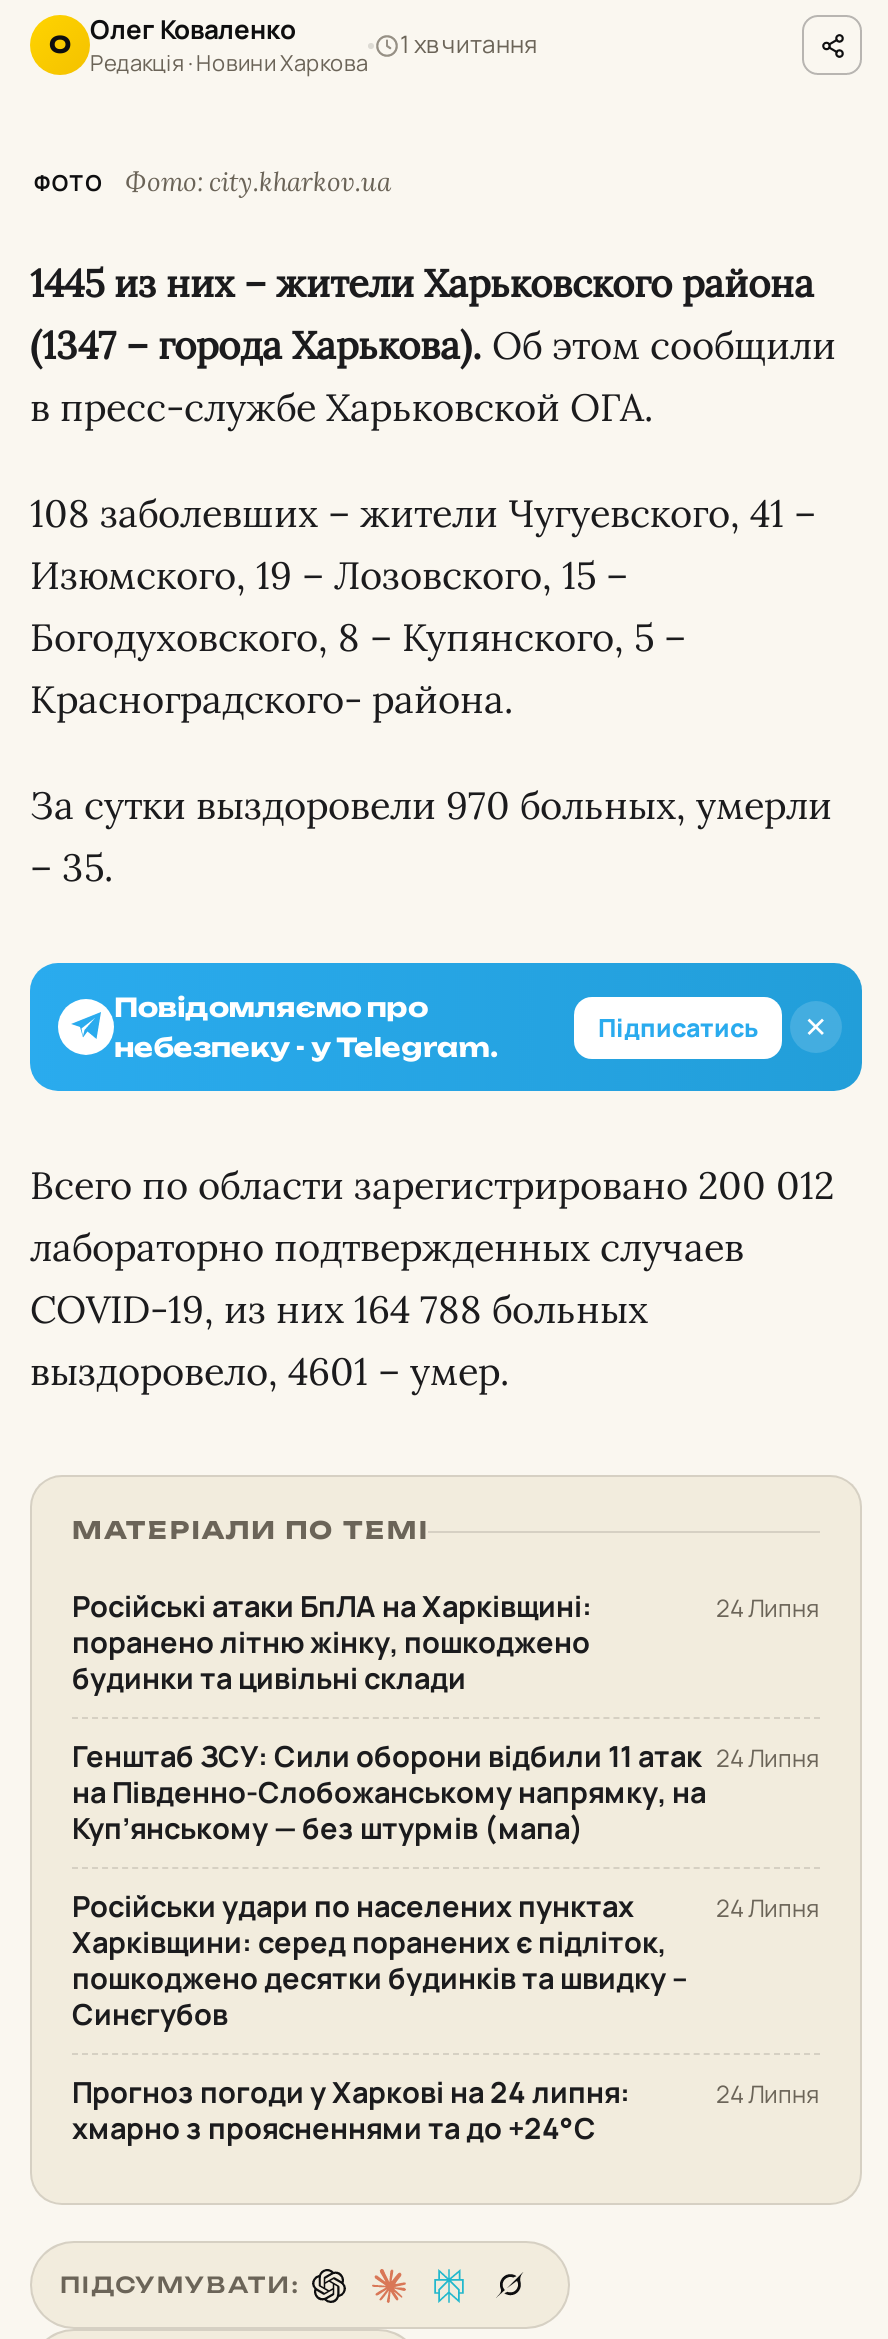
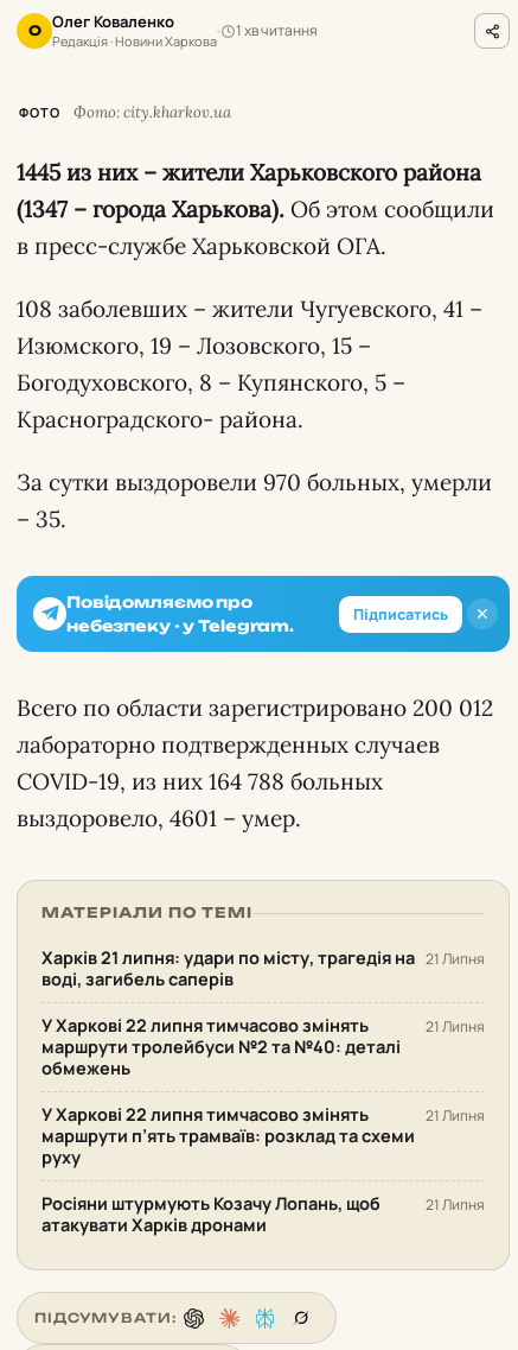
[72,1587,592,1697] Російські атаки БпЛА на Харківщині: | поранено літню жінку, пошкоджено | будинки та цивільні склади -> [41,946,415,990] Харків 21 липня: удари по місту, трагедія на | воді, загибель саперів
[716,1591,820,1625] 24 Липня -> [426,949,485,969] 21 Липня
[72,1737,706,1847] Генштаб ЗСУ: Сили оборони відбили 11 атак | на Південно-Слобожанському напрямку, на | Куп’янському — без штурмів (мапа) -> [41,1014,401,1079] У Харкові 22 липня тимчасово змінять | маршрути тролейбуси №2 та №40: деталі | обмежень
[716,1741,820,1775] 24 Липня -> [426,1016,485,1037] 21 Липня
[72,1887,688,2033] Російськи удари по населених пунктах | Харківщини: серед поранених є підліток, | пошкоджено десятки будинків та швидку – | Синєгубов -> [41,1103,415,1168] У Харкові 22 липня тимчасово змінять | маршрути п’ять трамваїв: розклад та схеми | руху
[716,1891,820,1925] 24 Липня -> [426,1105,485,1126] 21 Липня
[72,2073,630,2147] Прогноз погоди у Харкові на 24 липня: | хмарно з проясненнями та до +24°С -> [41,1192,380,1236] Росіяни штурмують Козачу Лопань, щоб | атакувати Харків дронами
[716,2077,820,2111] 24 Липня -> [426,1194,485,1215] 21 Липня

